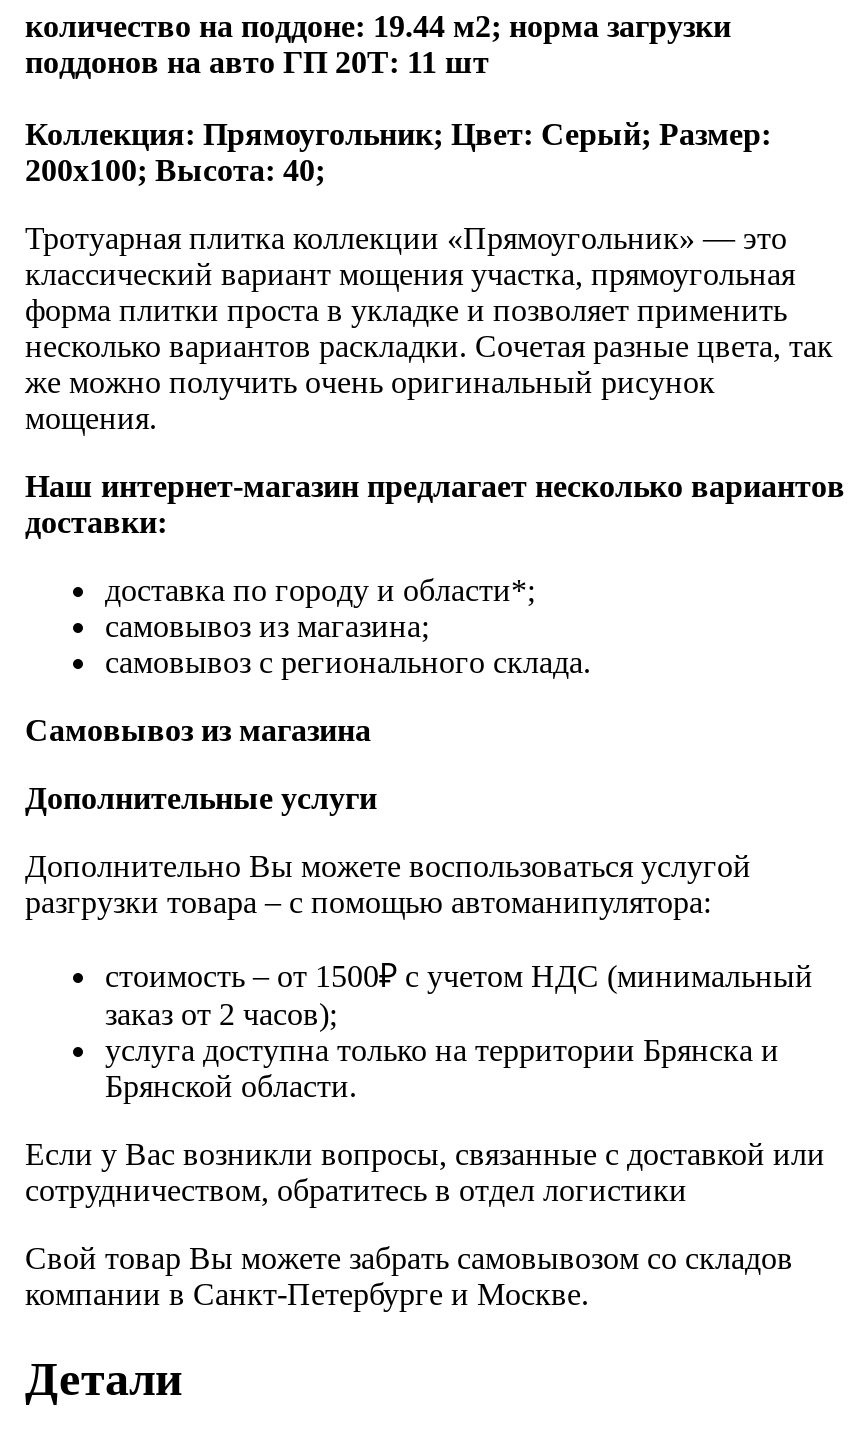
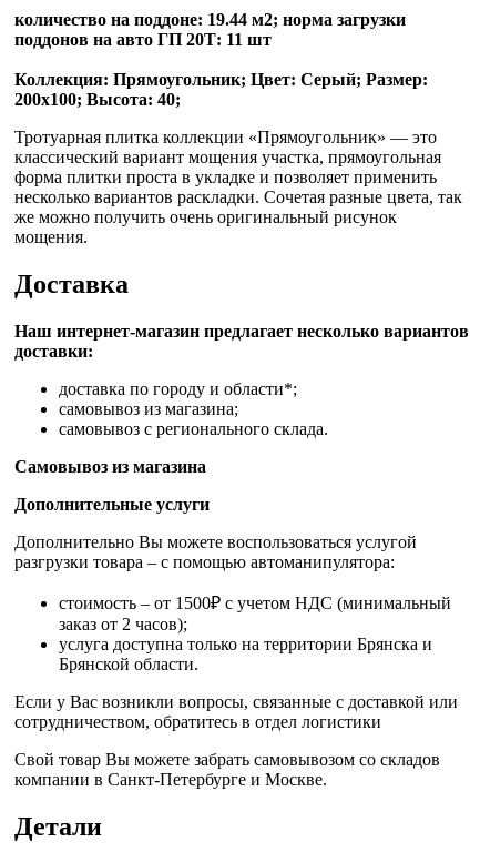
none -> [14,270,129,298] Доставка

